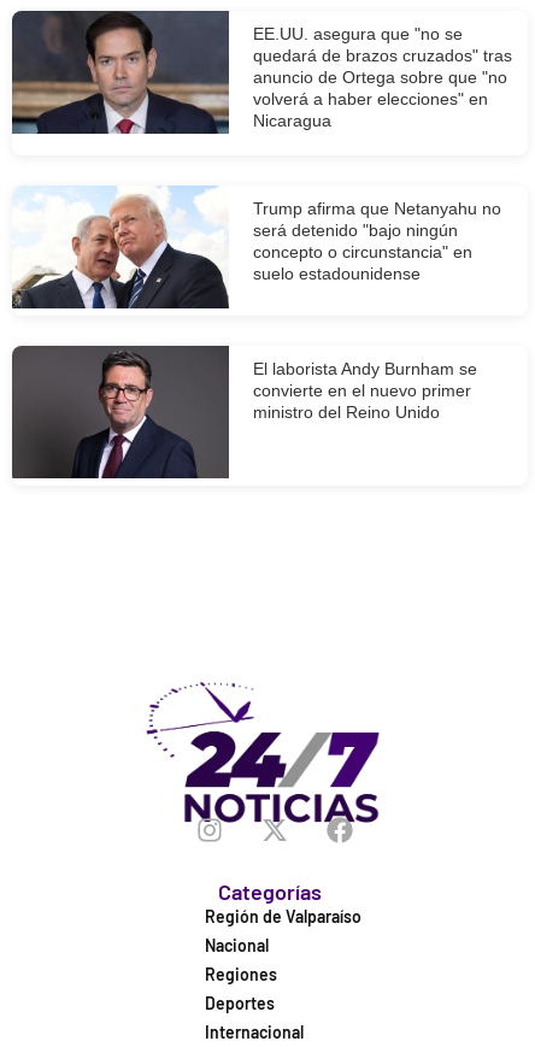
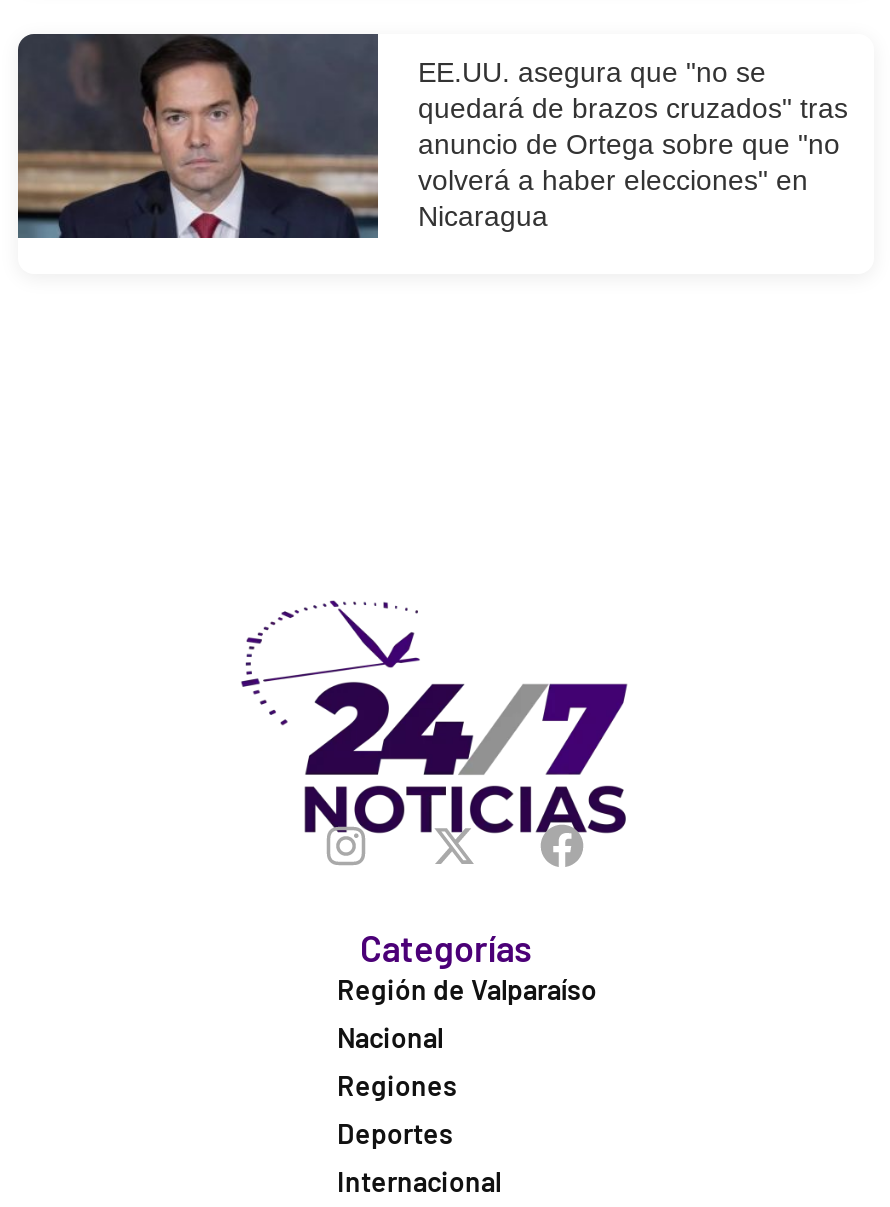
[11,186,501,310] [image] | Trump afirma que Netanyahu no | será detenido "bajo ningún | concepto o circunstancia" en | suelo estadounidense -> none
[11,345,477,480] [image] | El laborista Andy Burnham se | convierte en el nuevo primer | ministro del Reino Unido -> none

